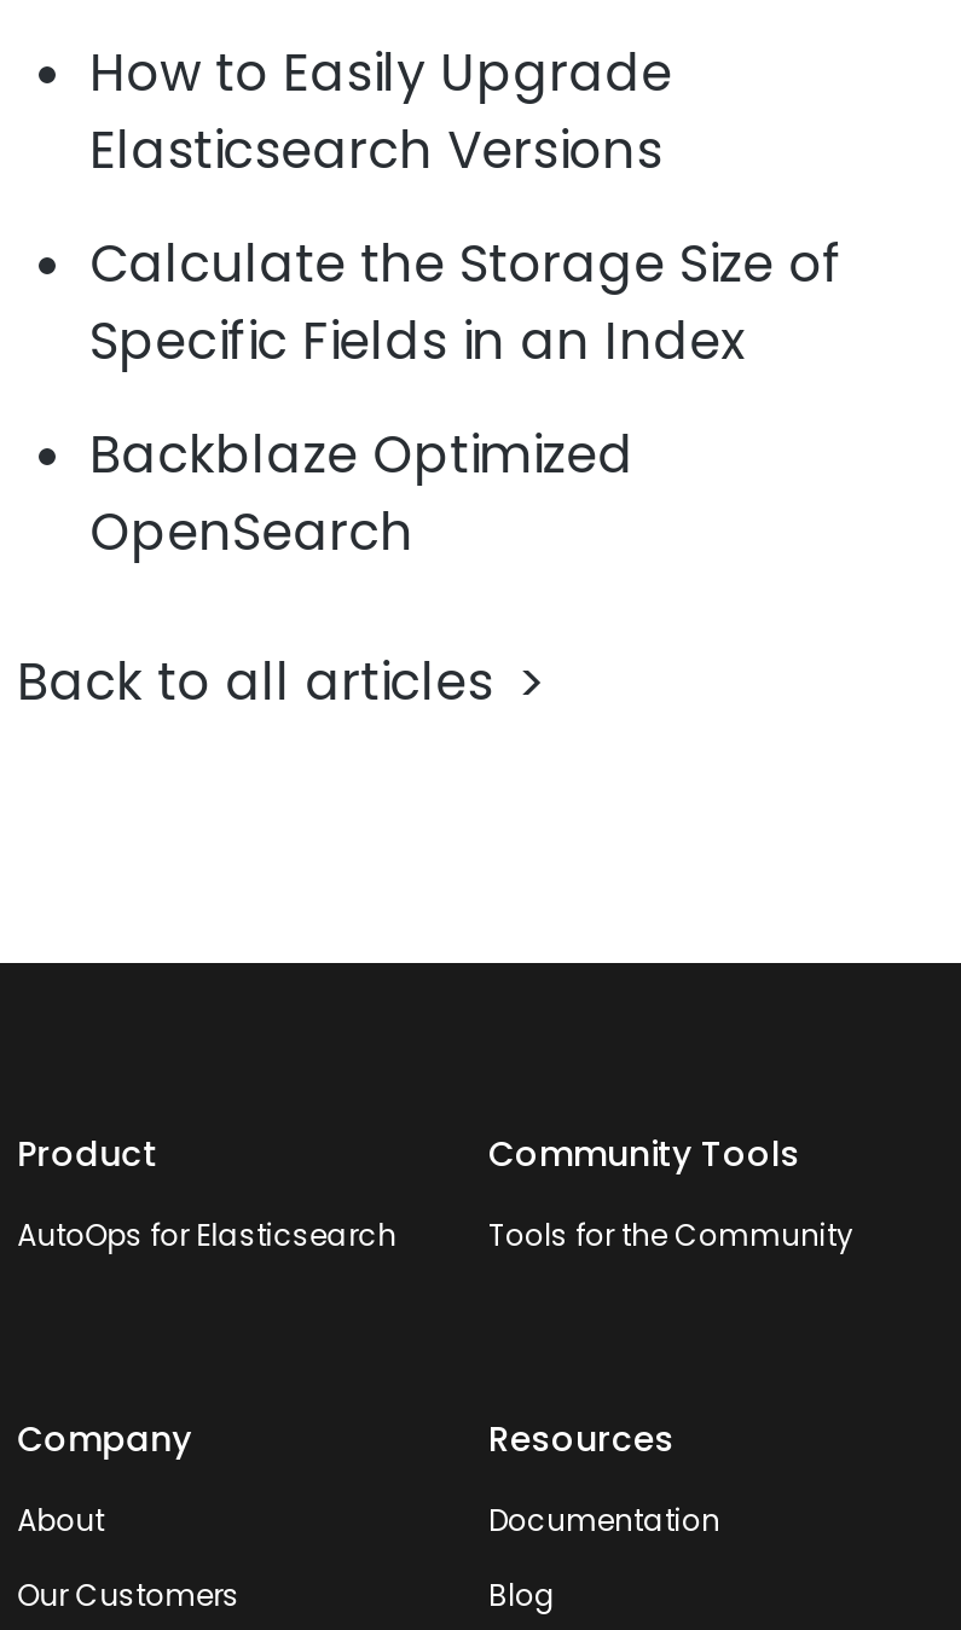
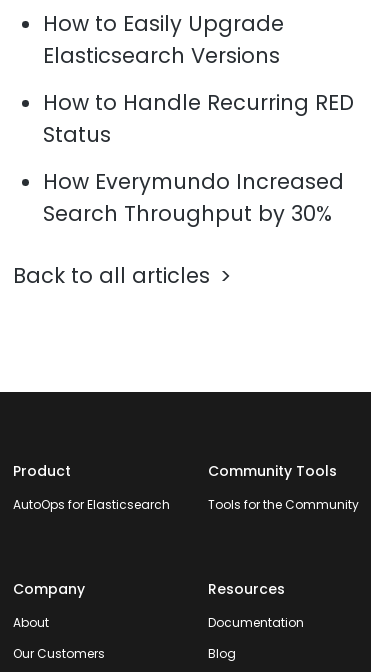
[90,229,842,376] Calculate the Storage Size of | Specific Fields in an Index -> [43,88,354,149] How to Handle Recurring RED | Status
[90,420,634,567] Backblaze Optimized | OpenSearch -> [43,167,344,228] How Everymundo Increased | Search Throughput by 30%

